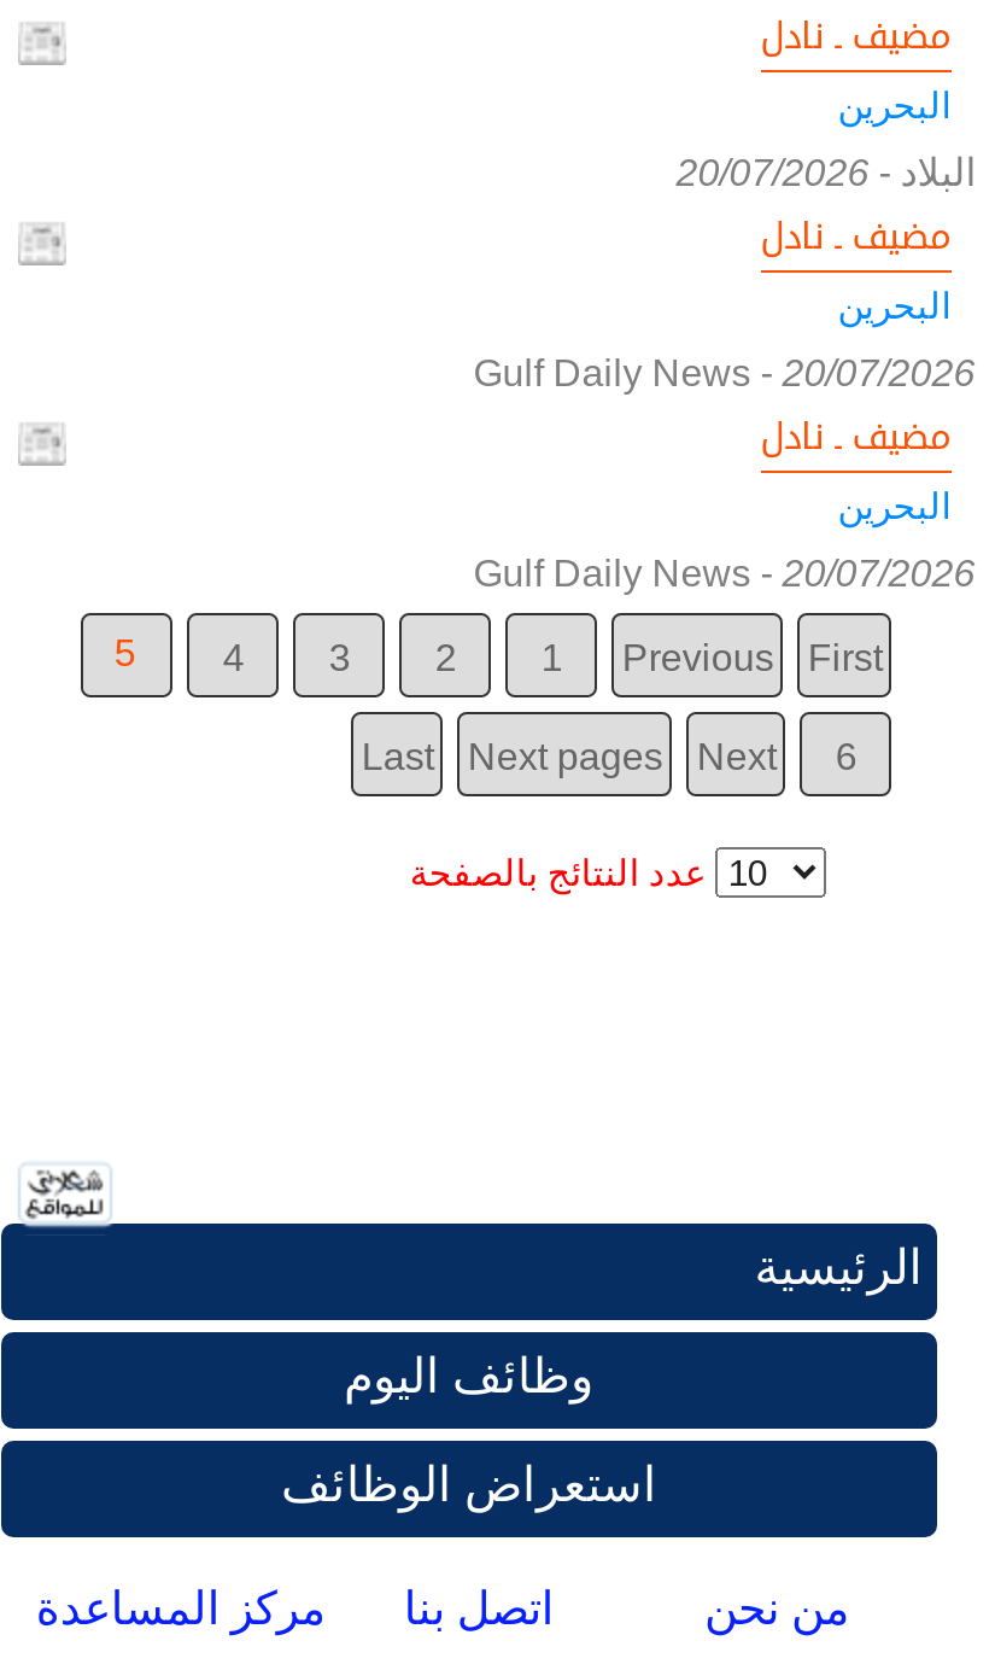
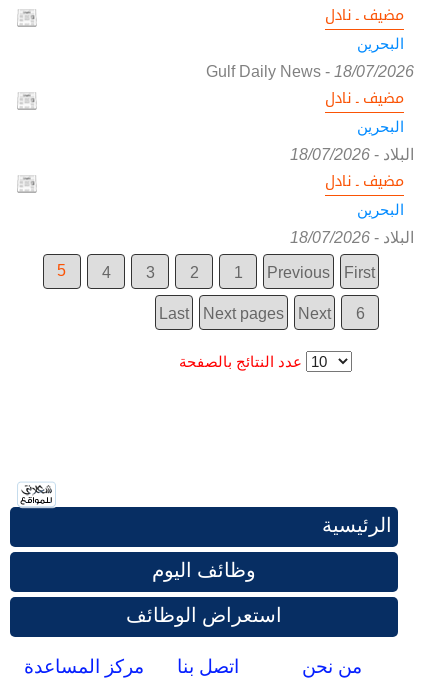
[676,151,975,192] البلاد - 20/07/2026 -> [206,63,414,80] Gulf Daily News - 18/07/2026
[473,351,975,392] Gulf Daily News - 20/07/2026 -> [290,146,414,163] البلاد - 18/07/2026
[473,552,975,593] Gulf Daily News - 20/07/2026 -> [290,229,414,246] البلاد - 18/07/2026

